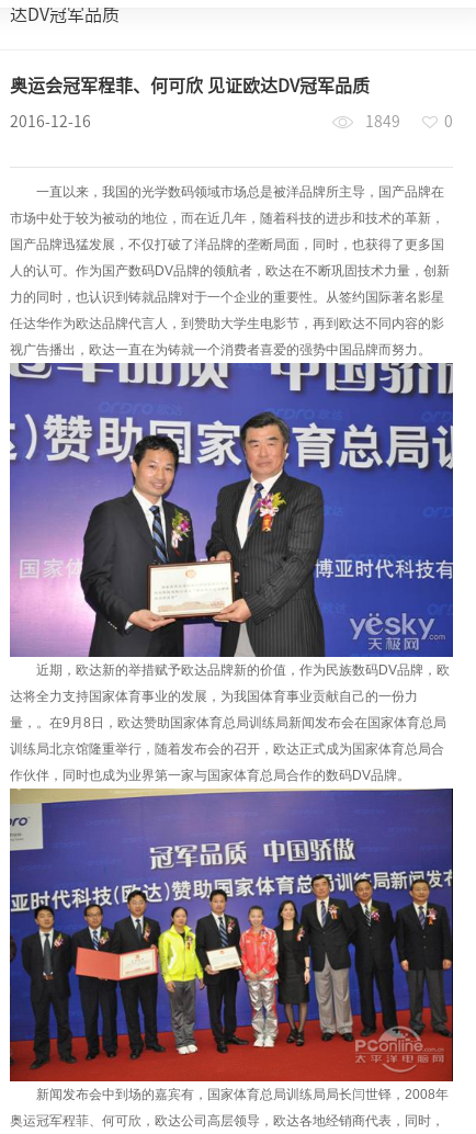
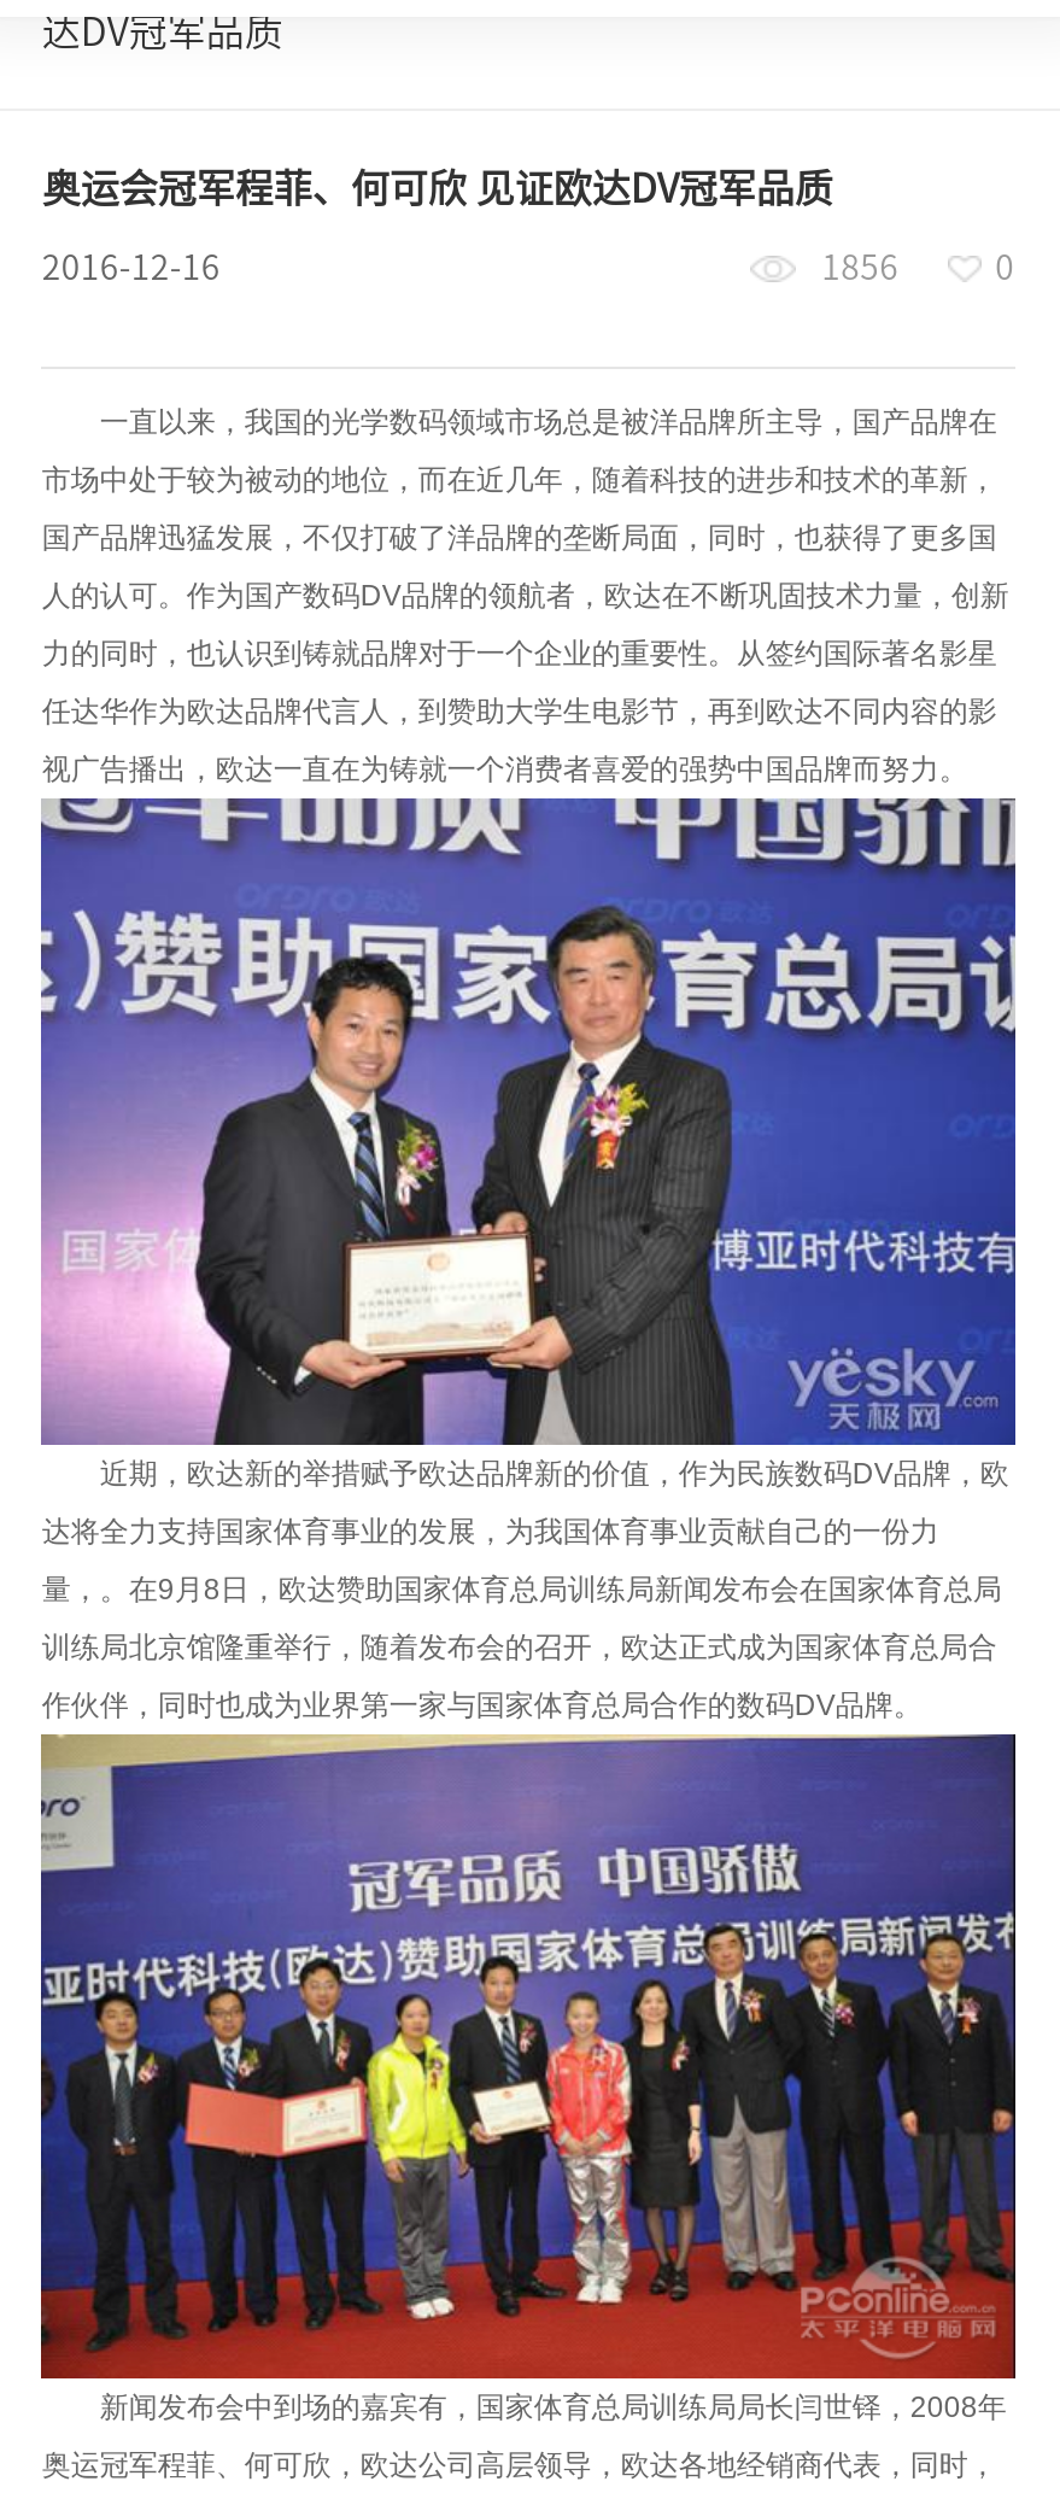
[365,114,400,129] 1849 -> [821,251,899,285] 1856

